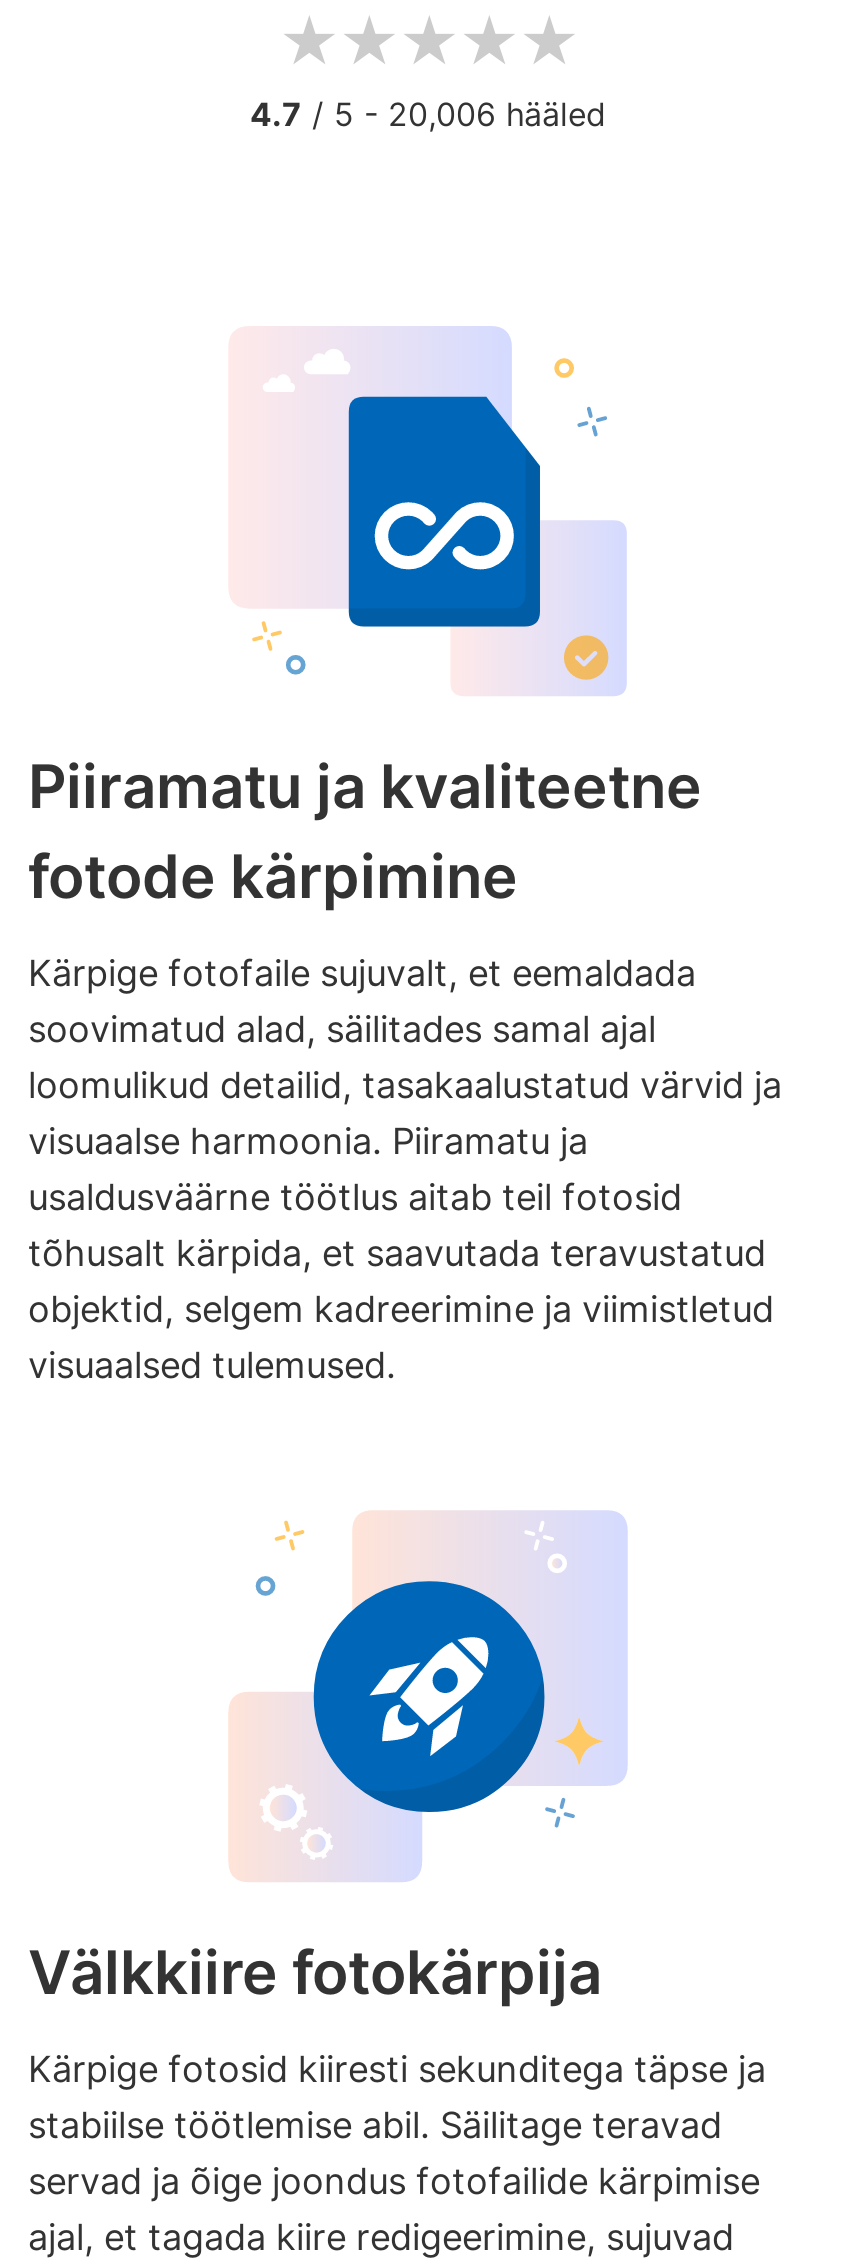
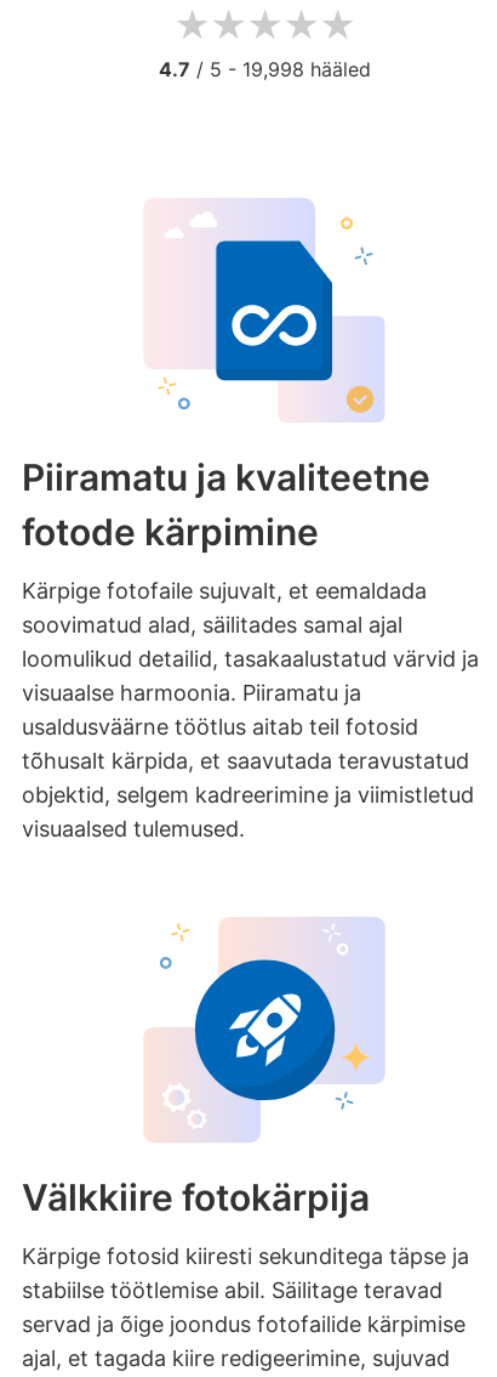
[250,94,606,134] 4.7 / 5 - 20,006 hääled -> [158,57,370,81] 4.7 / 5 - 19,998 hääled

